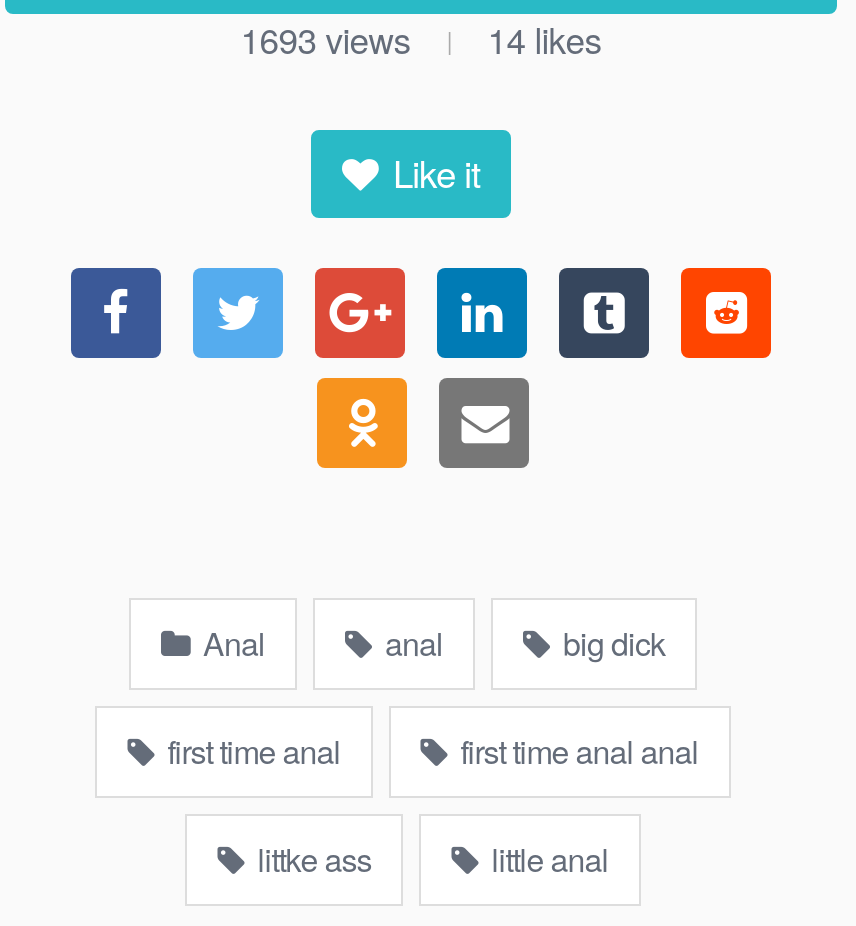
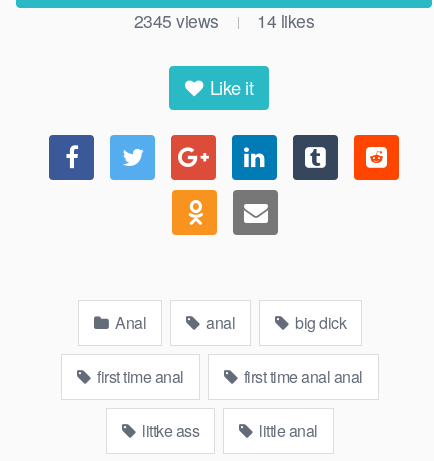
[241,14,411,64] 1693views -> [134,8,219,33] 2345views

